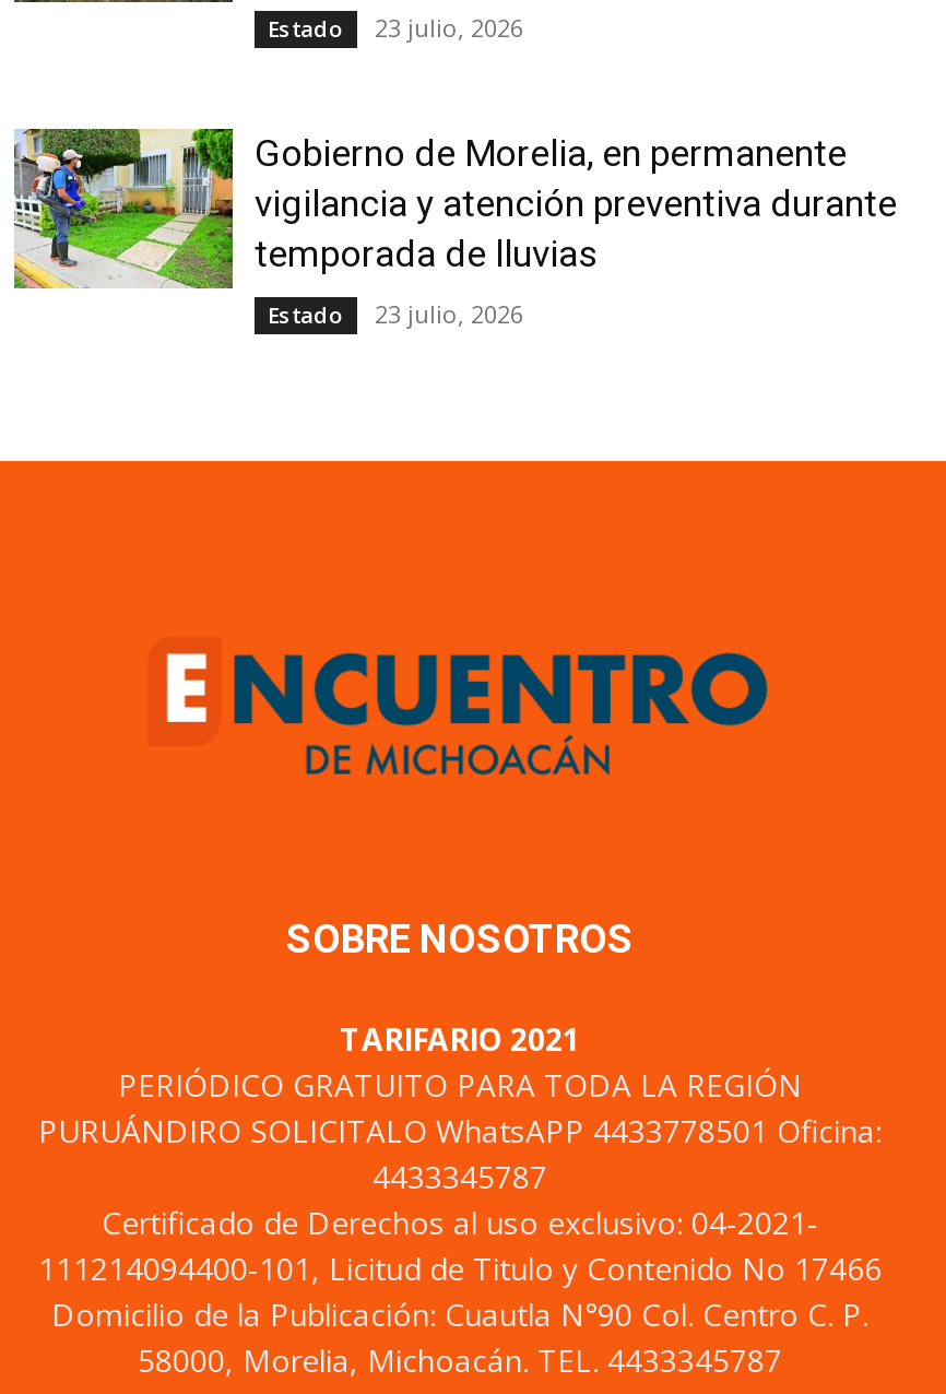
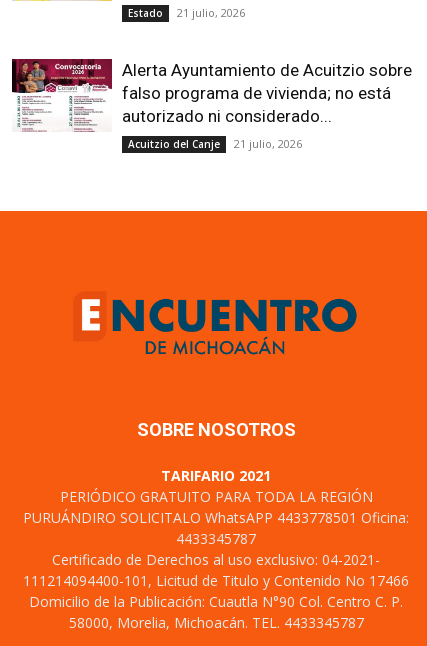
[268,12,523,45] Estado 23 julio, 2026 -> [128,5,245,20] Estado 21 julio, 2026
[12,127,897,291] [image] | Gobierno de Morelia, en permanente | vigilancia y atención preventiva durante | temporada de lluvias -> [11,58,412,132] [image] | Alerta Ayuntamiento de Acuitzio sobre | falso programa de vivienda; no está | autorizado ni considerado...
[268,298,523,331] Estado | 23 julio, 2026 -> [128,136,302,151] Acuitzio del Canje | 21 julio, 2026

